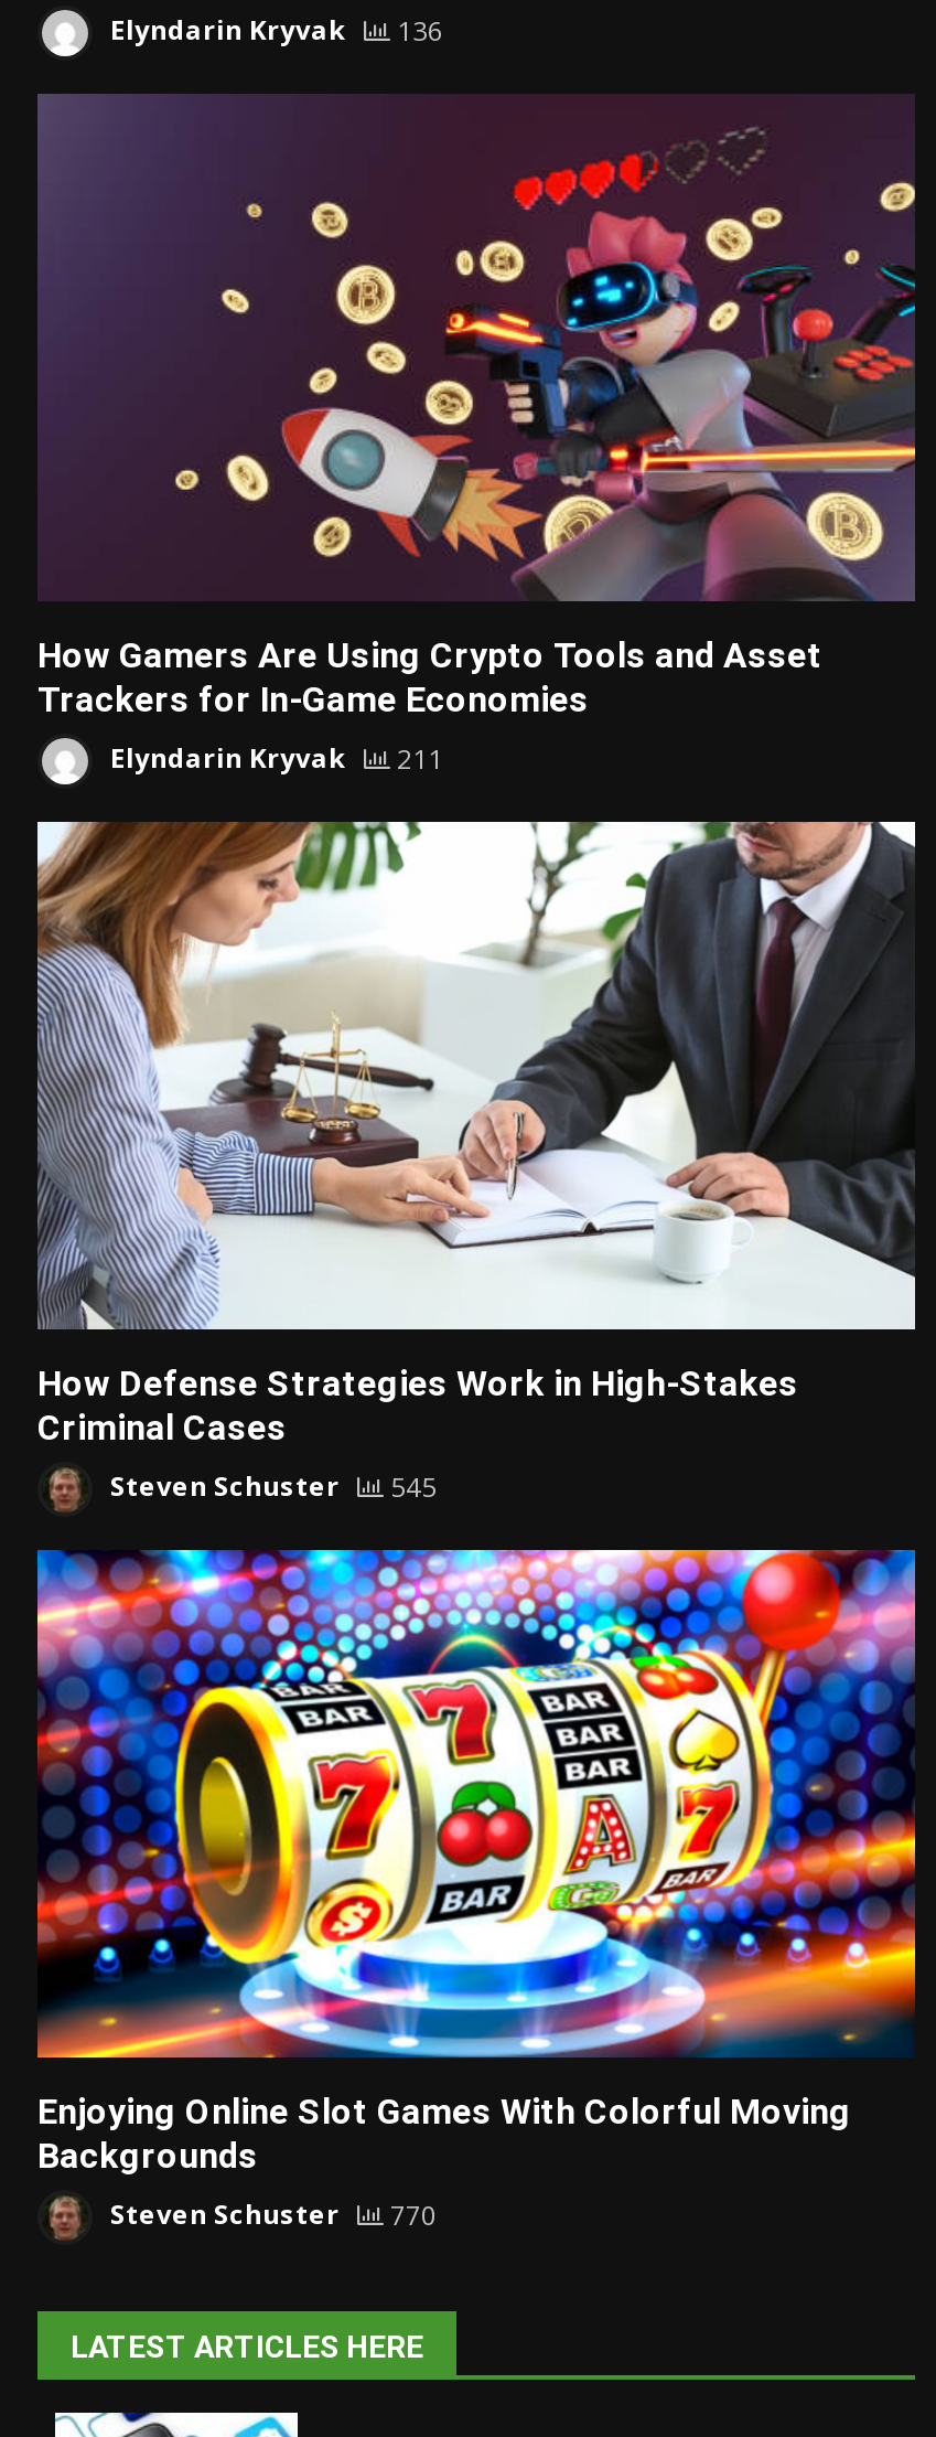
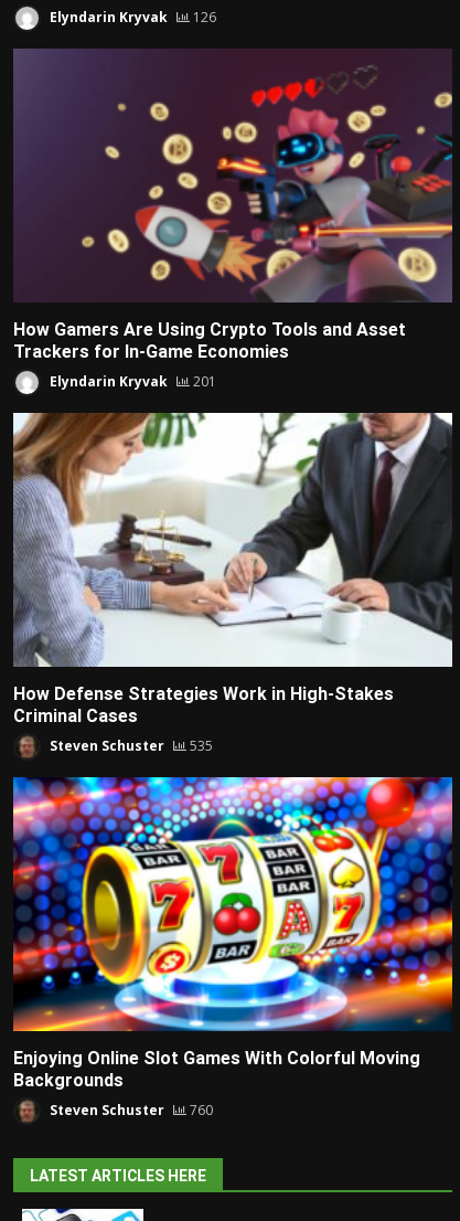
[104,11,443,49] Elyndarin Kryvak 136 -> [46,7,216,26] Elyndarin Kryvak 126
[104,740,443,777] Elyndarin Kryvak 211 -> [46,372,216,390] Elyndarin Kryvak 201
[104,1468,437,1505] Steven Schuster 545 -> [46,736,213,755] Steven Schuster 535
[104,2196,437,2233] Steven Schuster 770 -> [46,1100,213,1119] Steven Schuster 760

